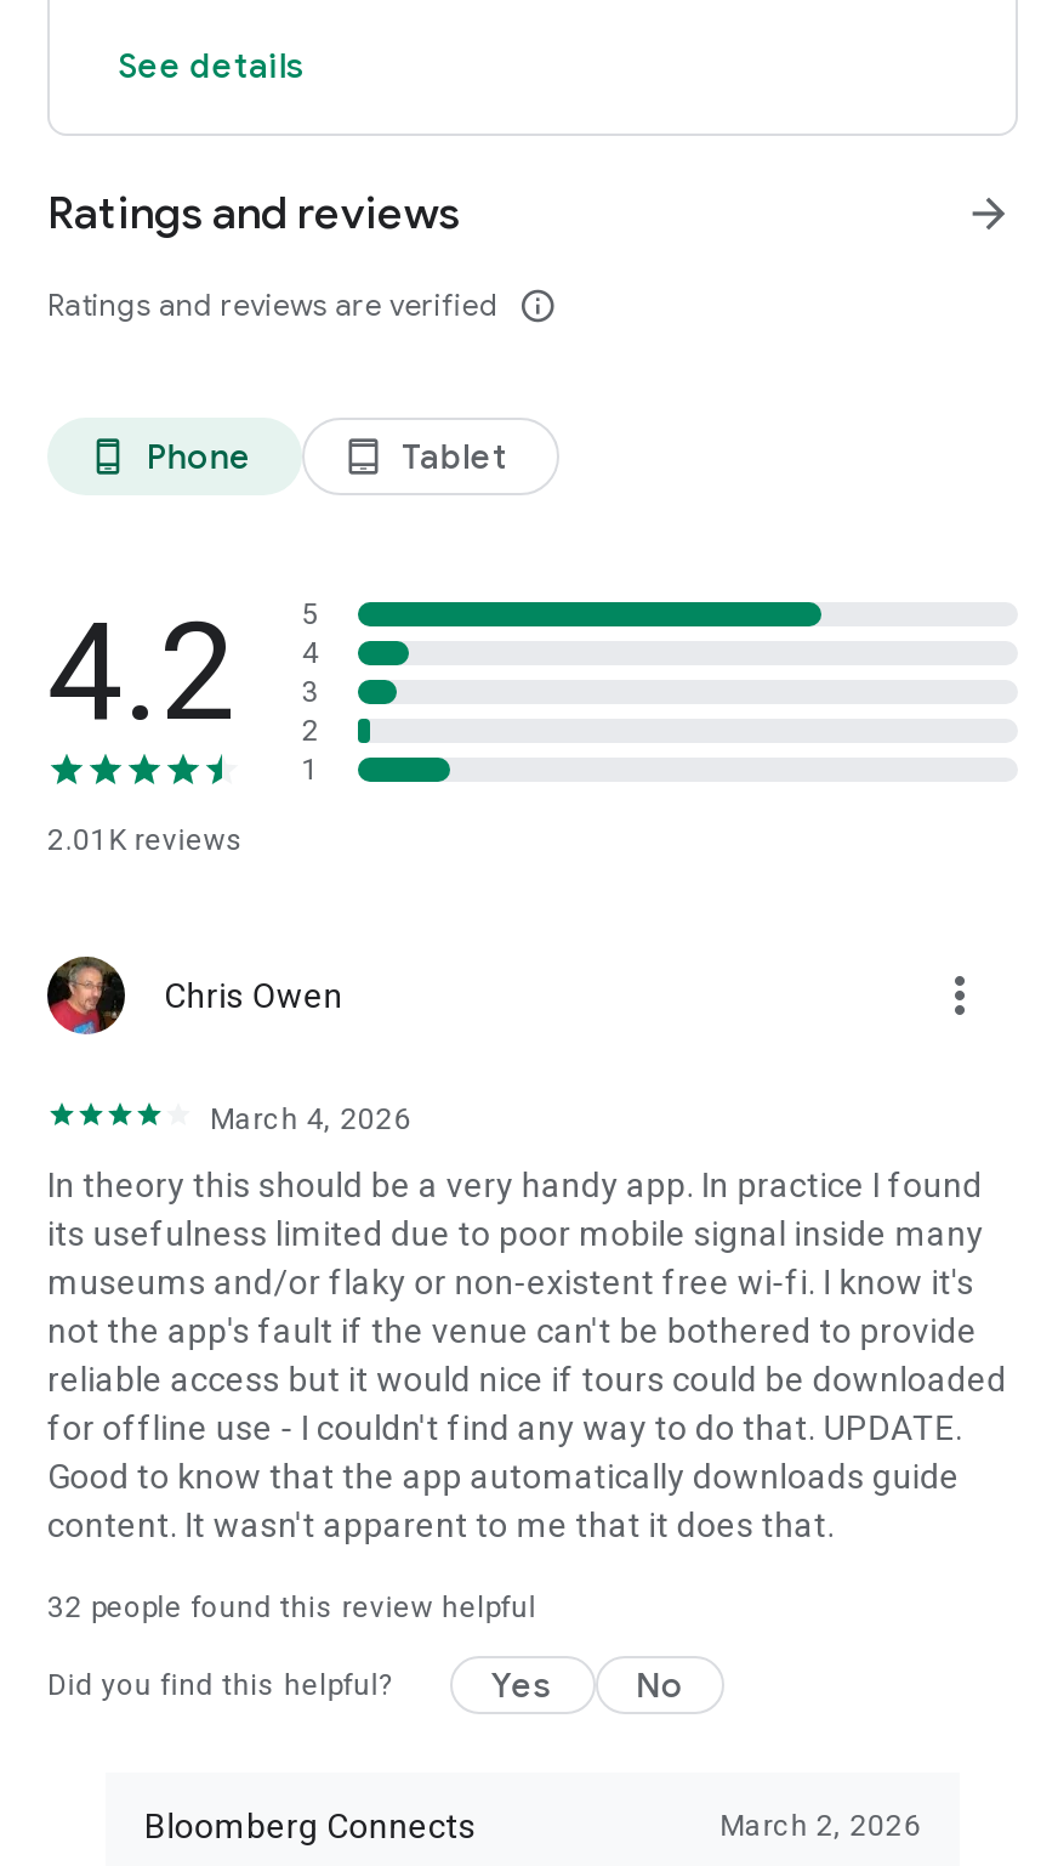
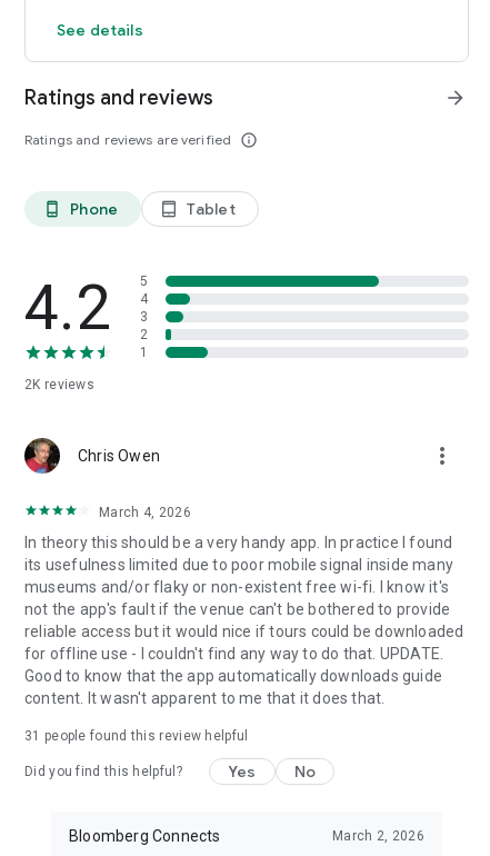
[47,823,244,857] 2.01K reviews -> [24,377,94,392] 2K reviews
[47,1590,536,1624] 32 people found this review helpful -> [24,728,248,744] 31 people found this review helpful

